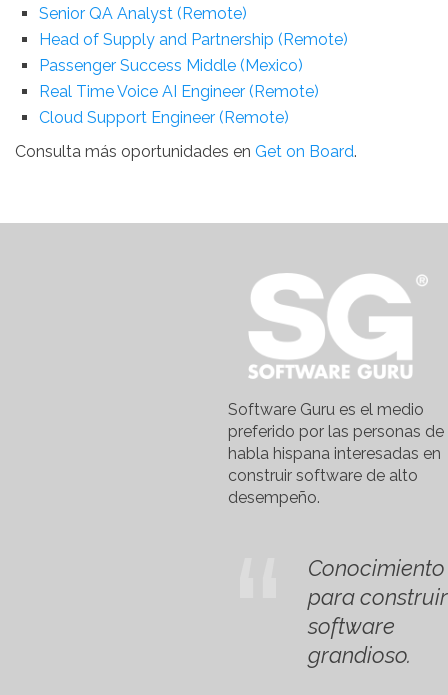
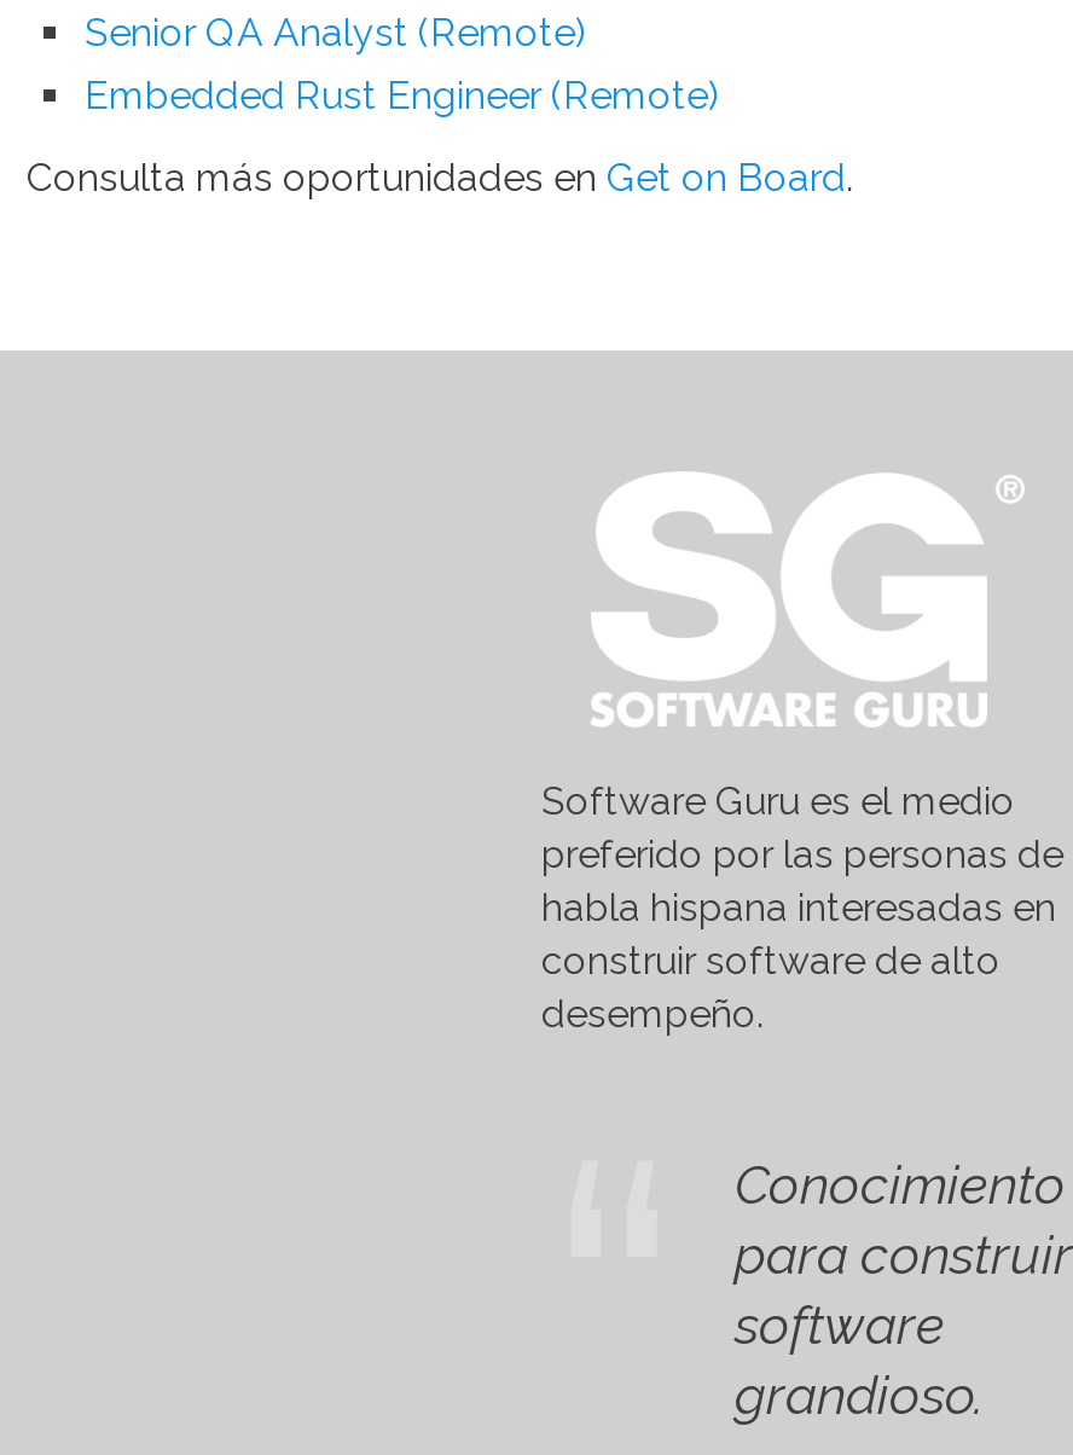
[39,30,348,127] Head of Supply and Partnership (Remote) | Passenger Success Middle (Mexico) | Real Time Voice AI Engineer (Remote) | Cloud Support Engineer (Remote) -> [85,72,720,118] Embedded Rust Engineer (Remote)

